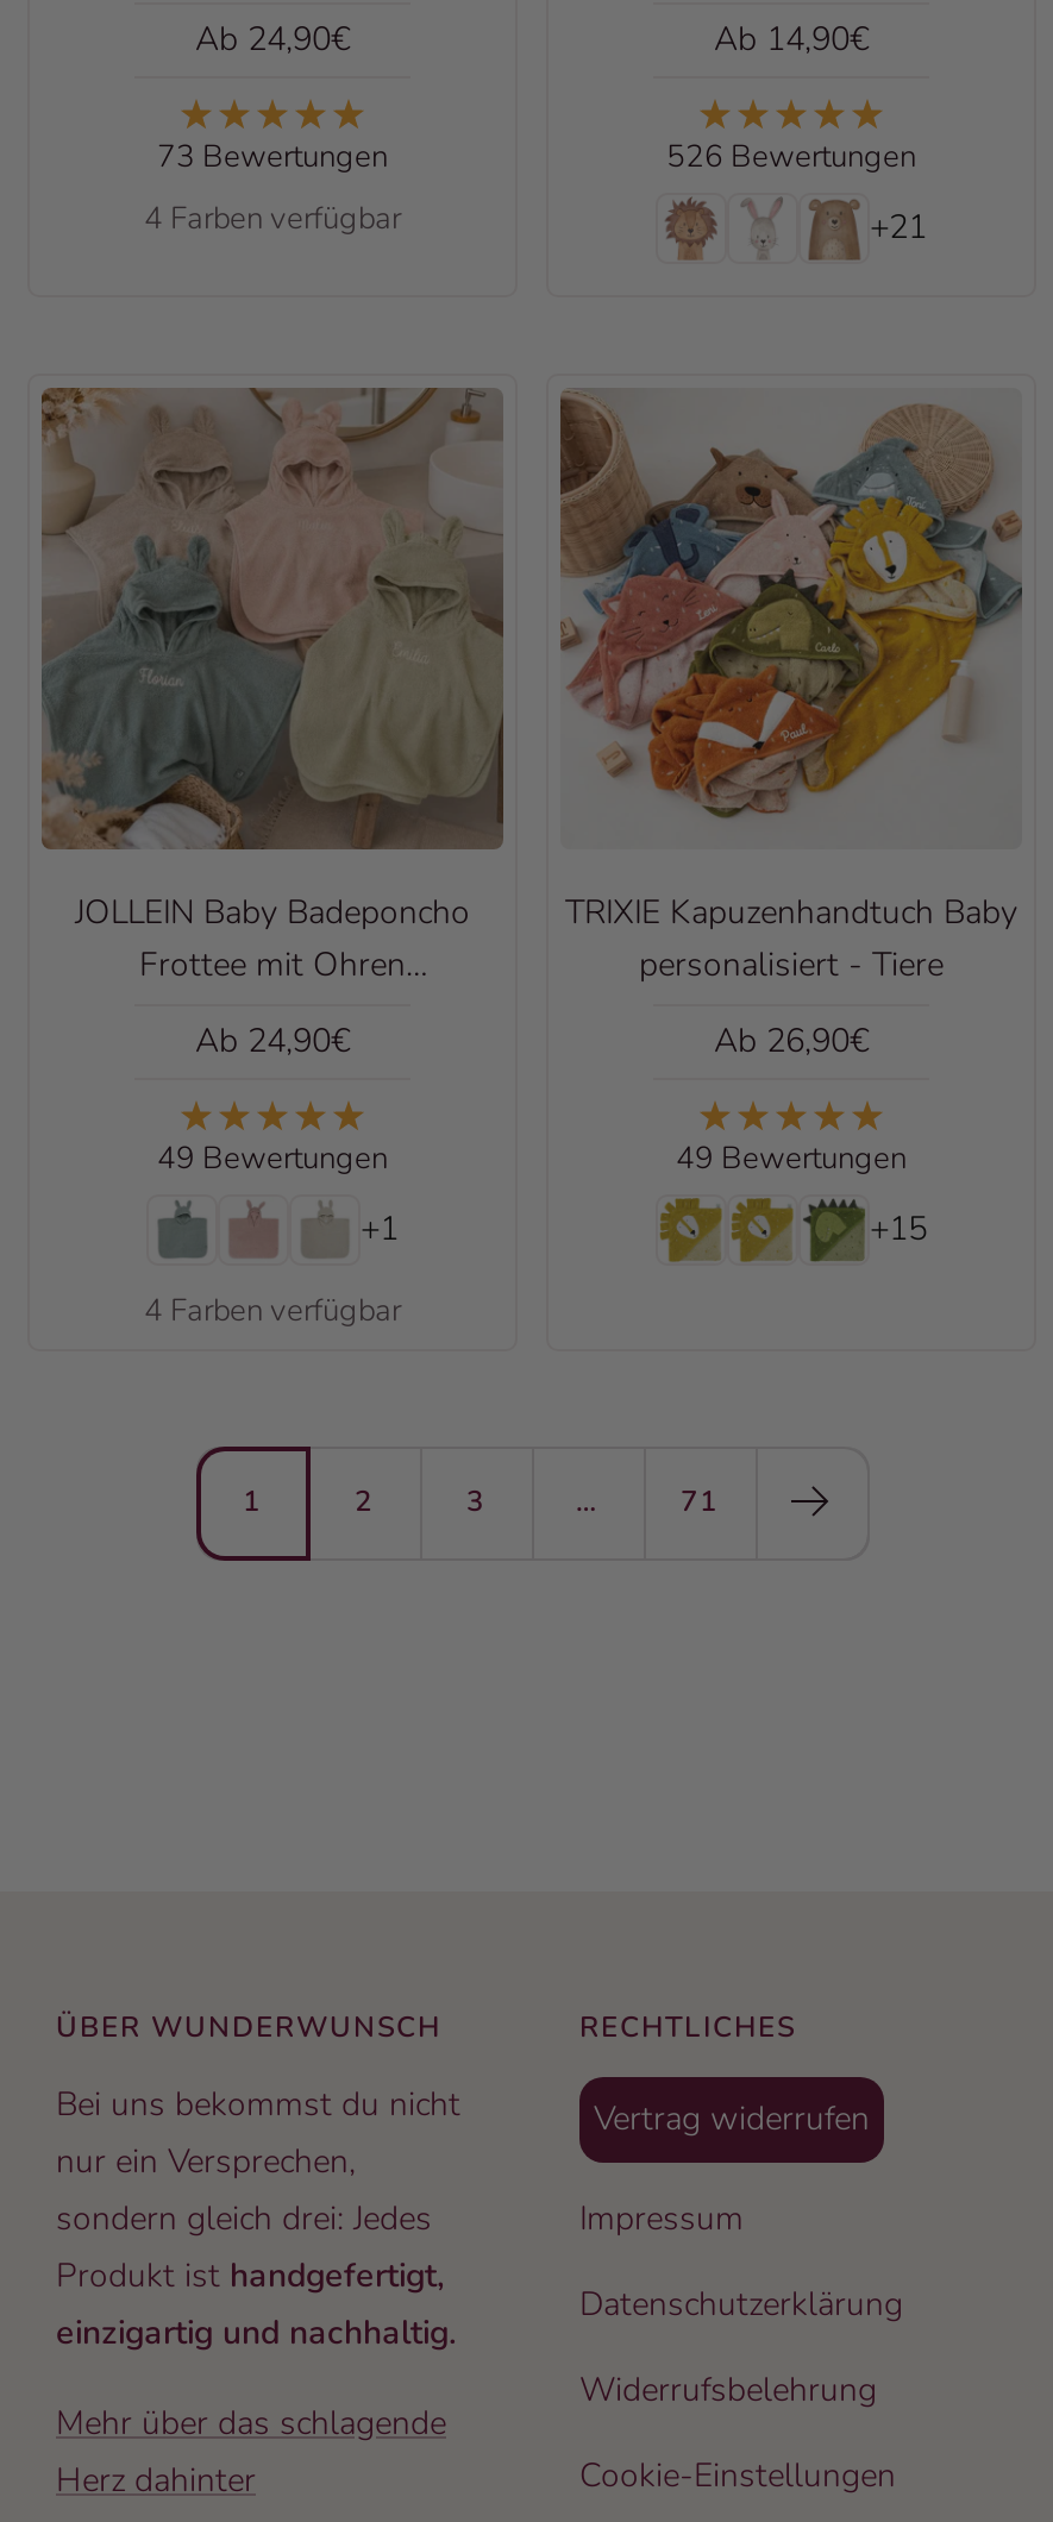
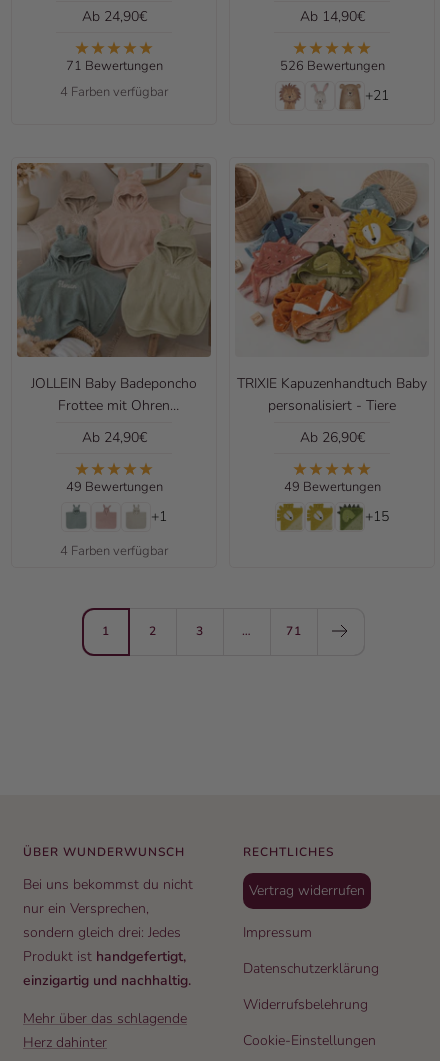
[157,136,388,179] 73 Bewertungen -> [65,57,162,75] 71 Bewertungen

